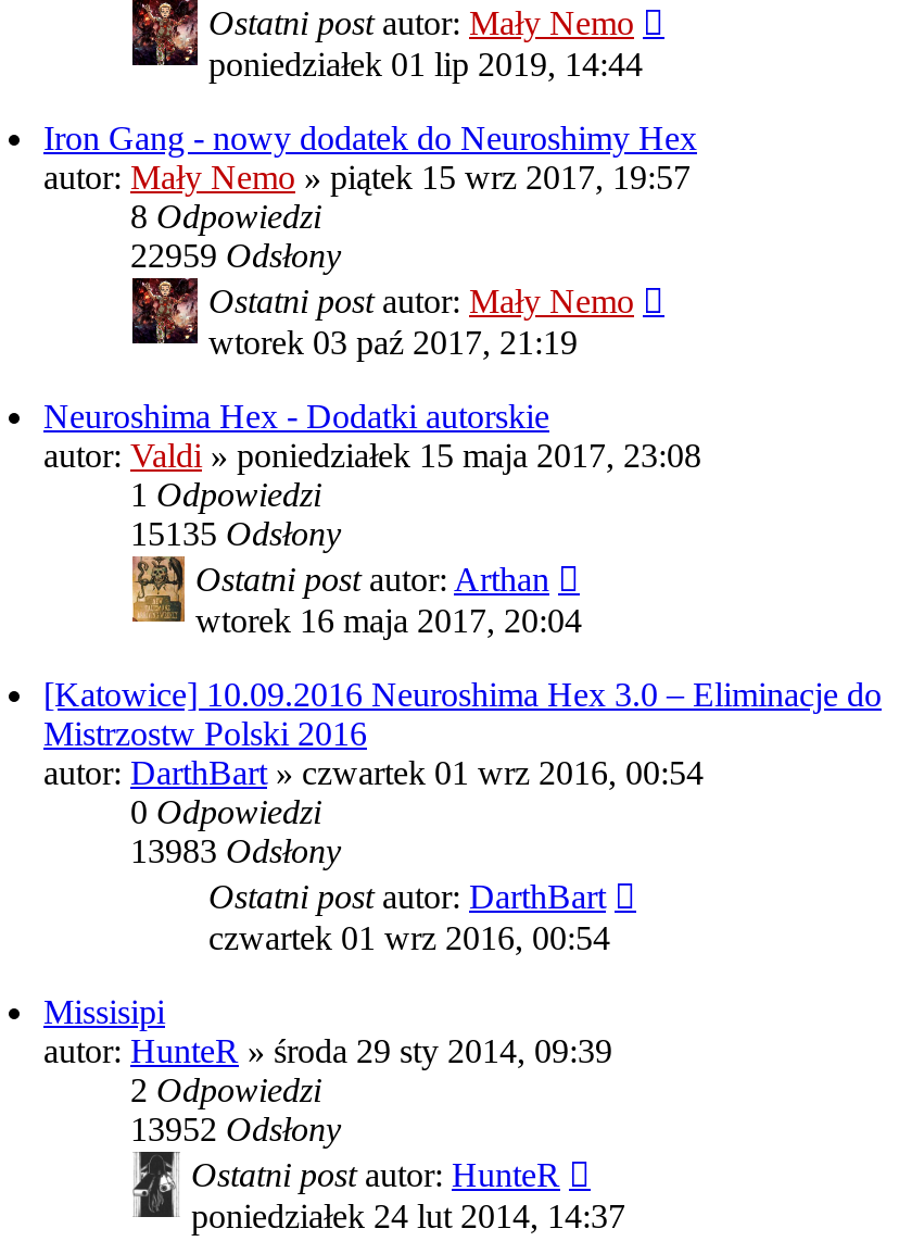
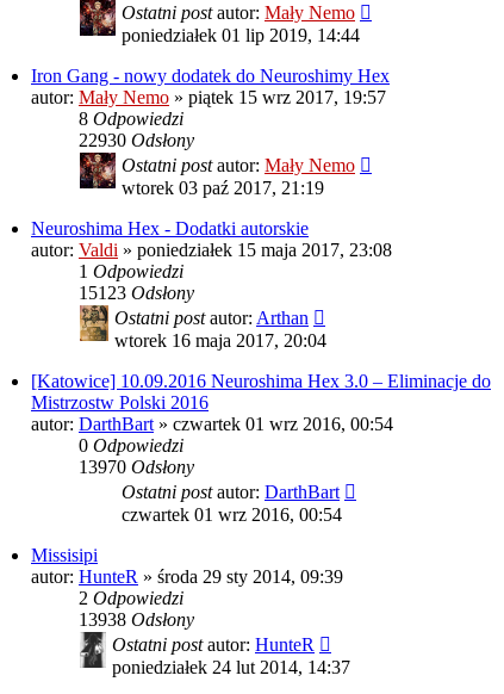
[130,238,341,275] 22959 Odsłony -> [79,130,194,151] 22930 Odsłony
[130,516,341,553] 15135 Odsłony -> [79,283,194,303] 15123 Odsłony
[130,833,341,870] 13983 Odsłony -> [79,457,194,477] 13970 Odsłony
[130,1111,341,1148] 13952 Odsłony -> [79,610,194,630] 13938 Odsłony

